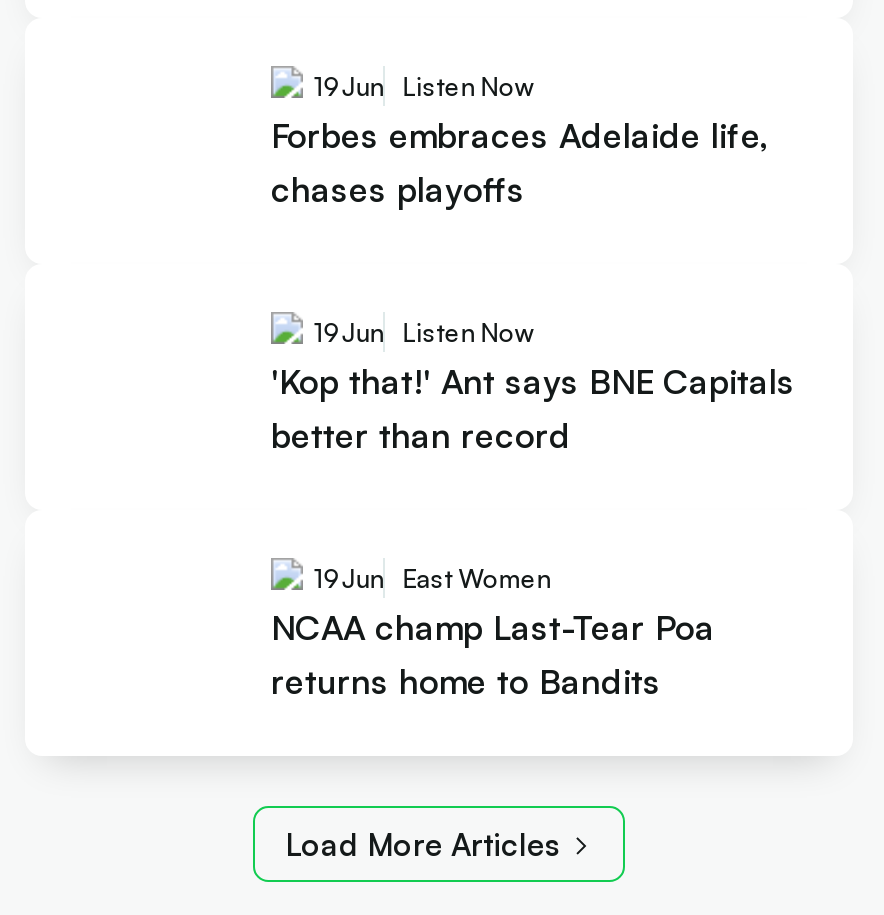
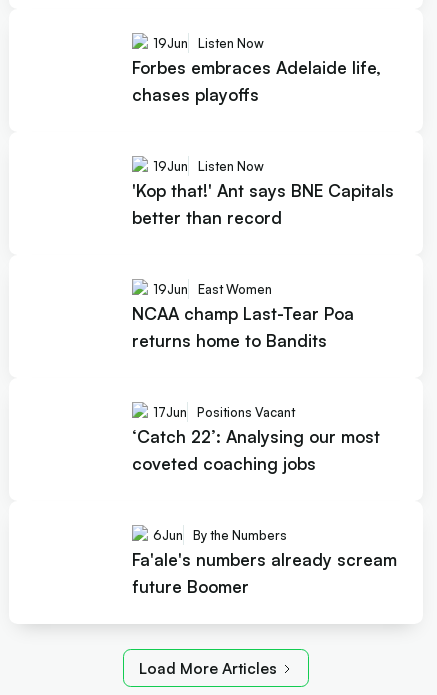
none -> [132,404,380,474] 17Jun Positions Vacant | ‘Catch 22’: Analysing our most | coveted coaching jobs
none -> [132,527,397,597] 6Jun By the Numbers | Fa'ale's numbers already scream | future Boomer

